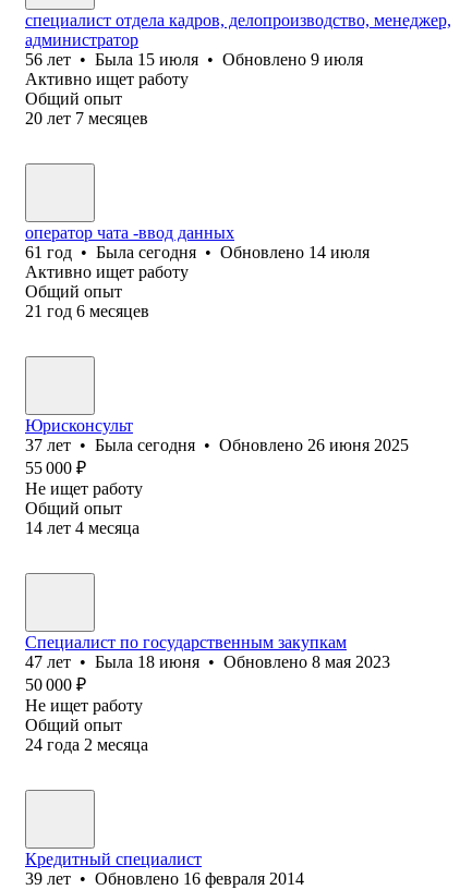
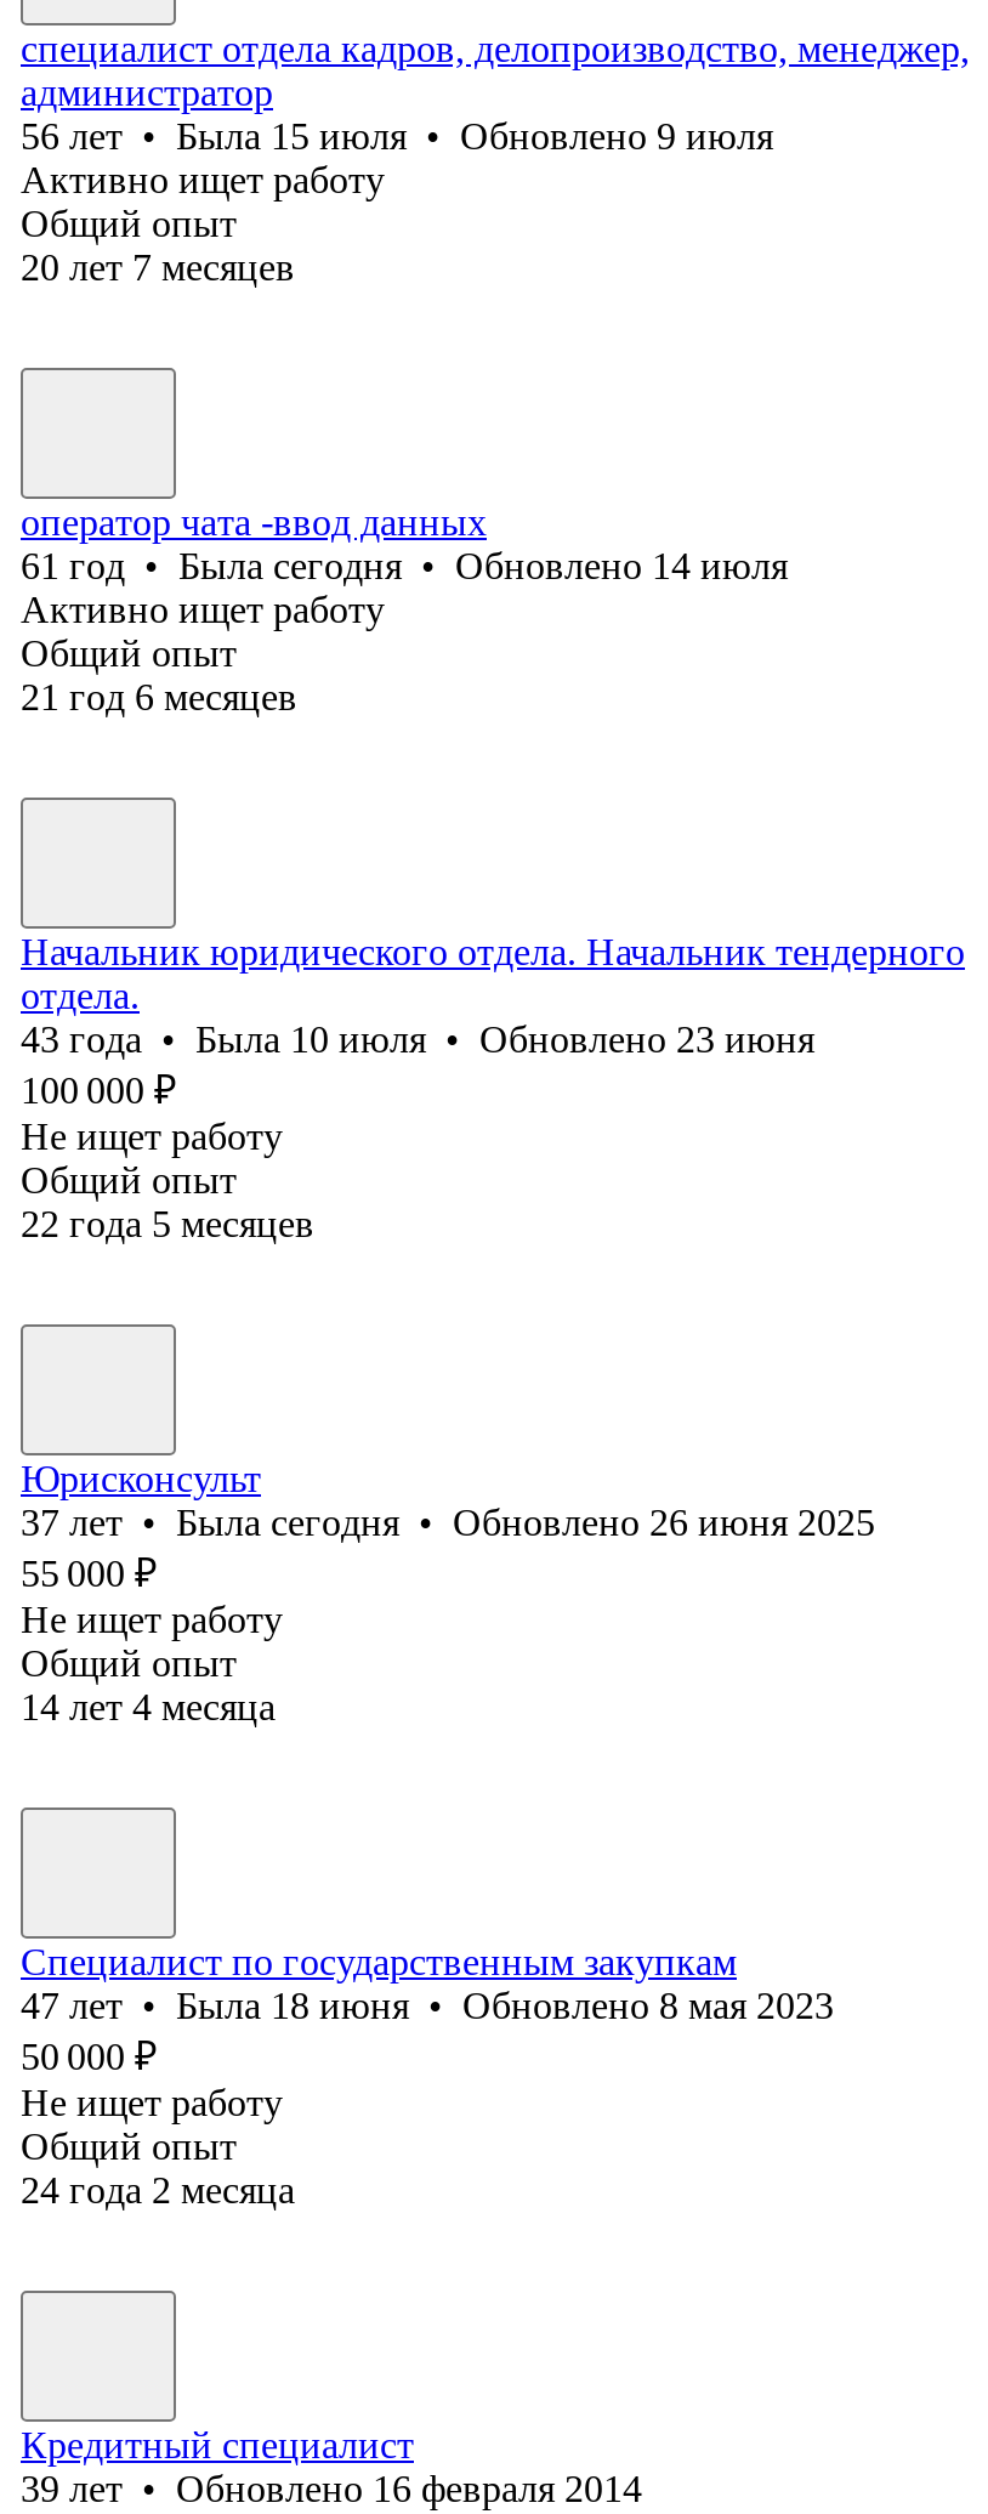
none -> [21,931,965,1244] Начальник юридического отдела. Начальник тендерного | отдела. | 43 года • Была 10 июля • Обновлено 23 июня | 100 000 ₽ | Не ищет работу | Общий опыт | 22 года 5 месяцев

